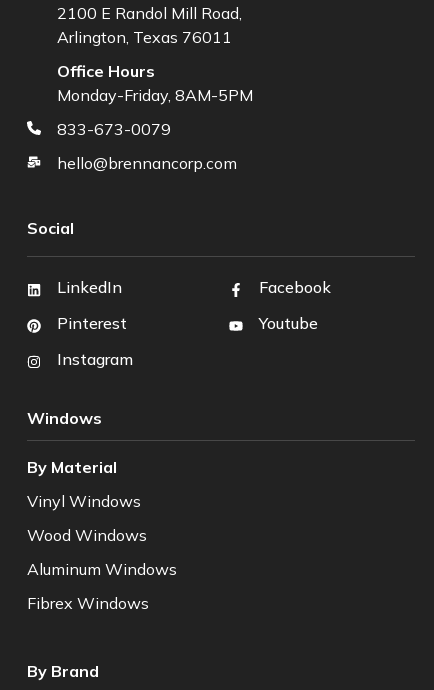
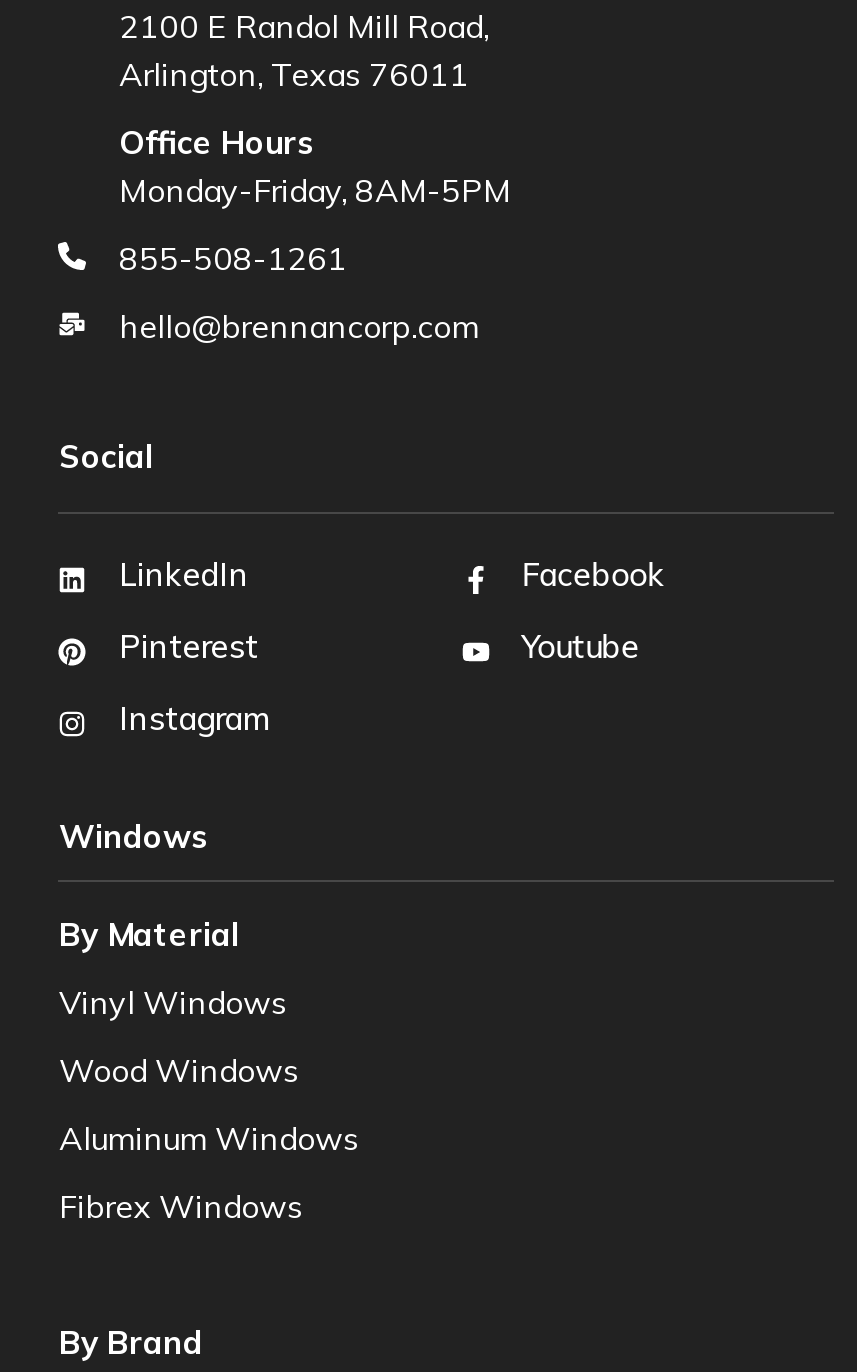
[57,119,171,139] 833-673-0079 -> [119,238,347,278] 855-508-1261

